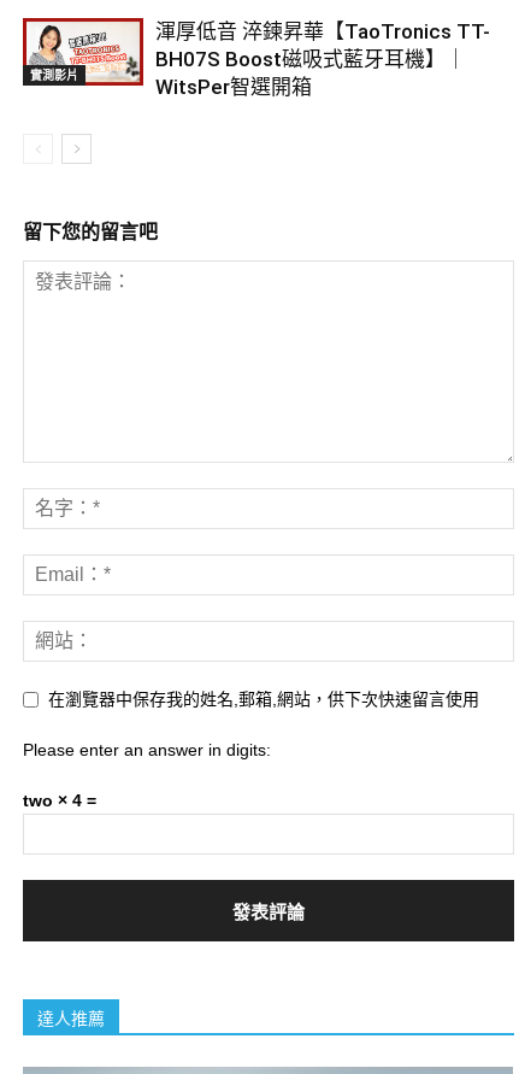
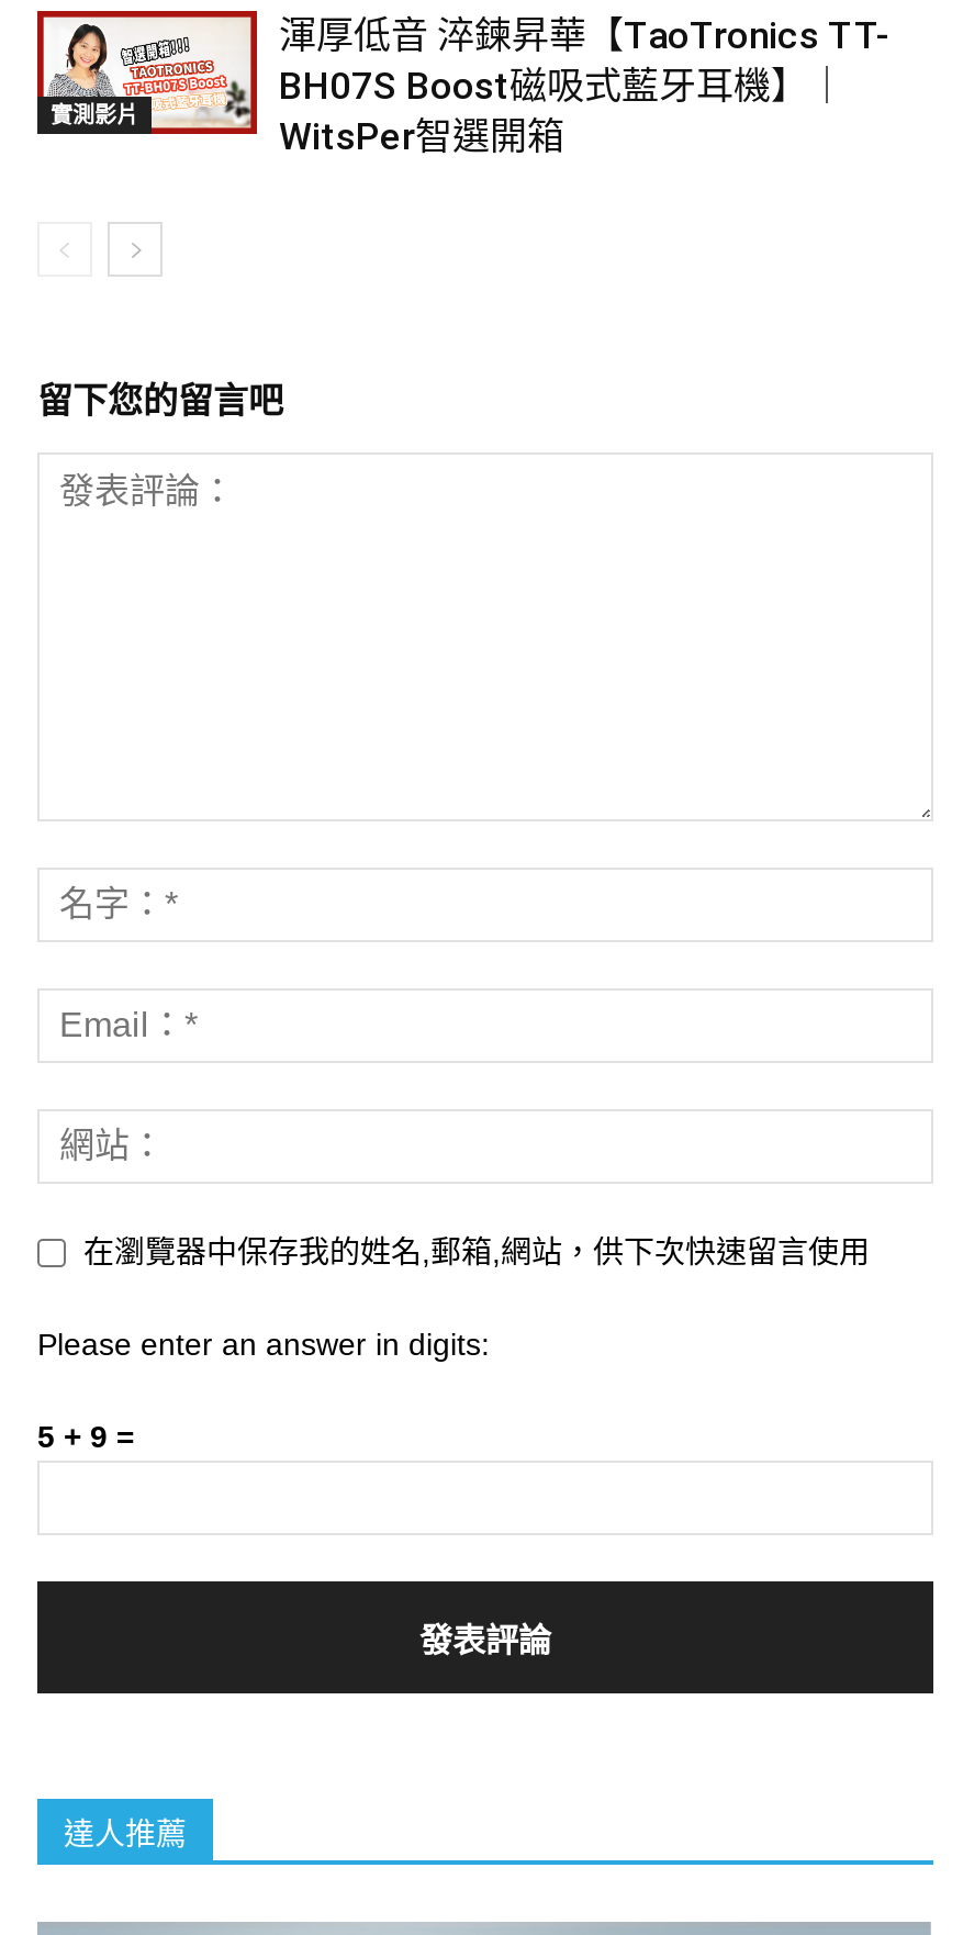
[23,791,96,810] two × 4 = -> [37,1420,134,1455] 5 + 9 =

